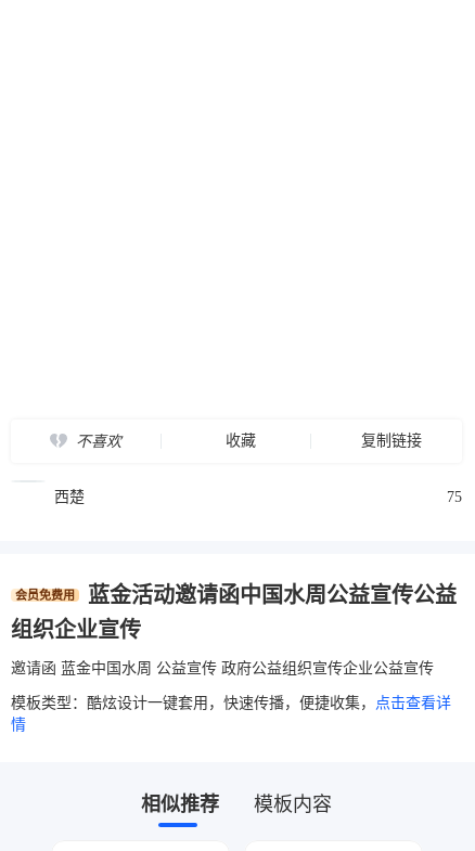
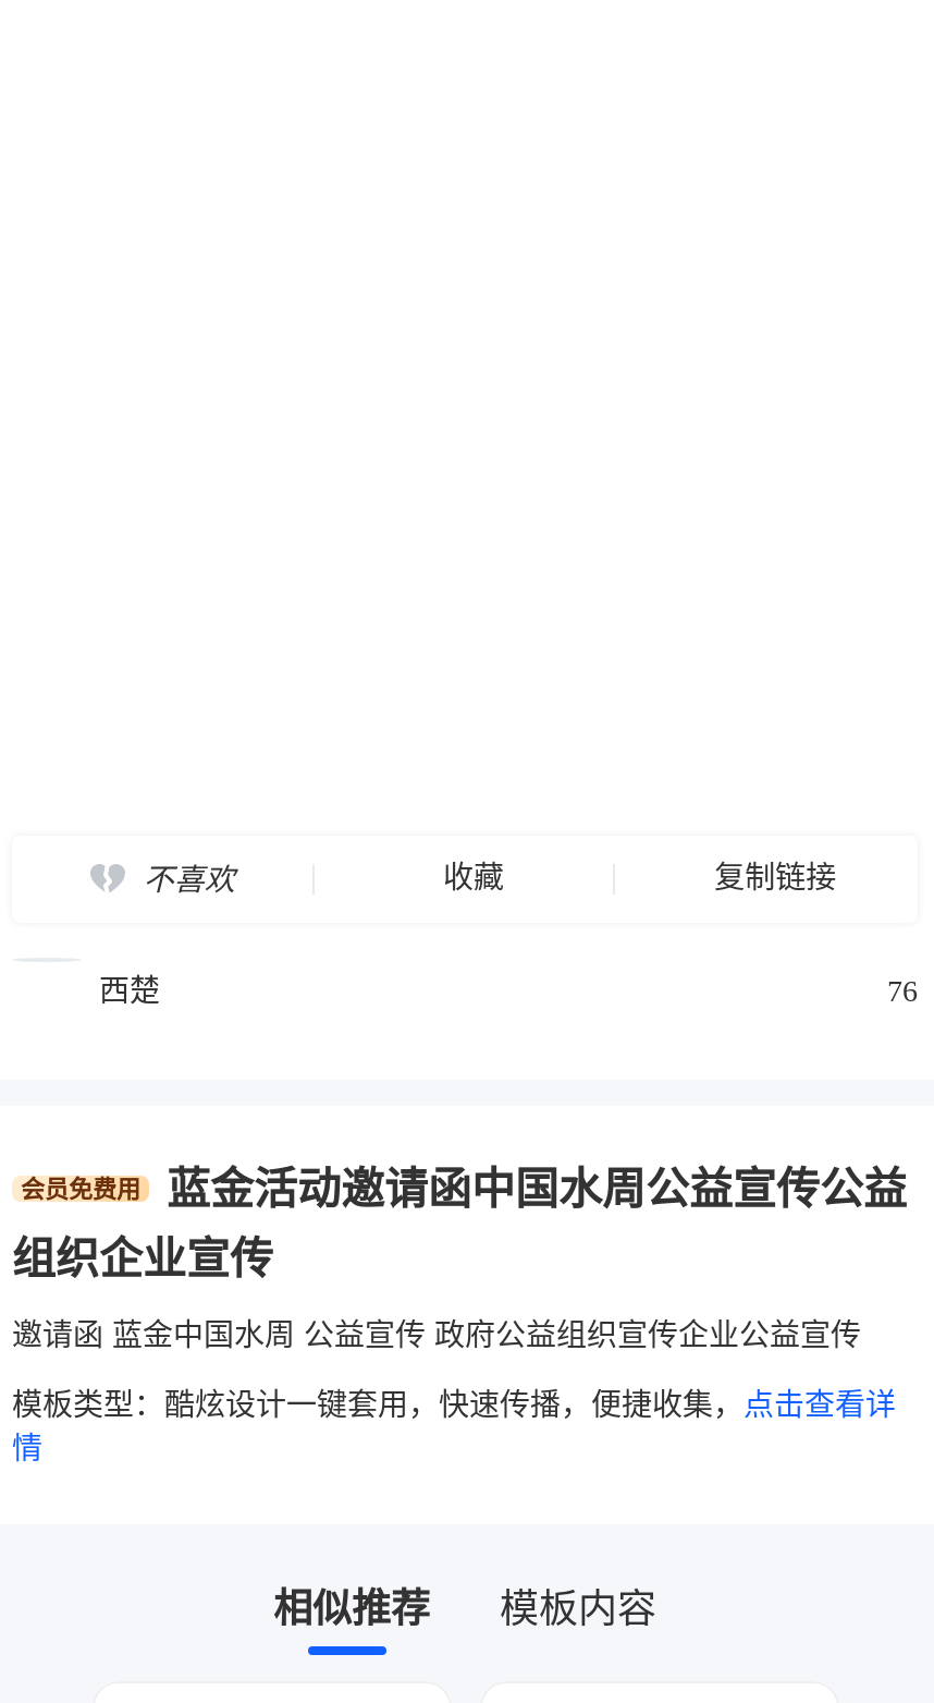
[447,489,462,505] 75 -> [887,975,918,1008] 76

